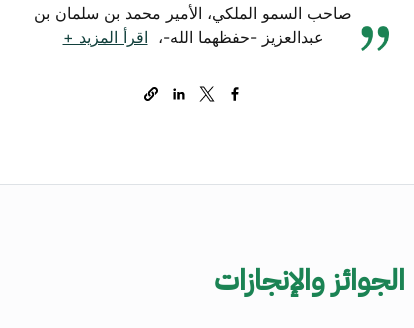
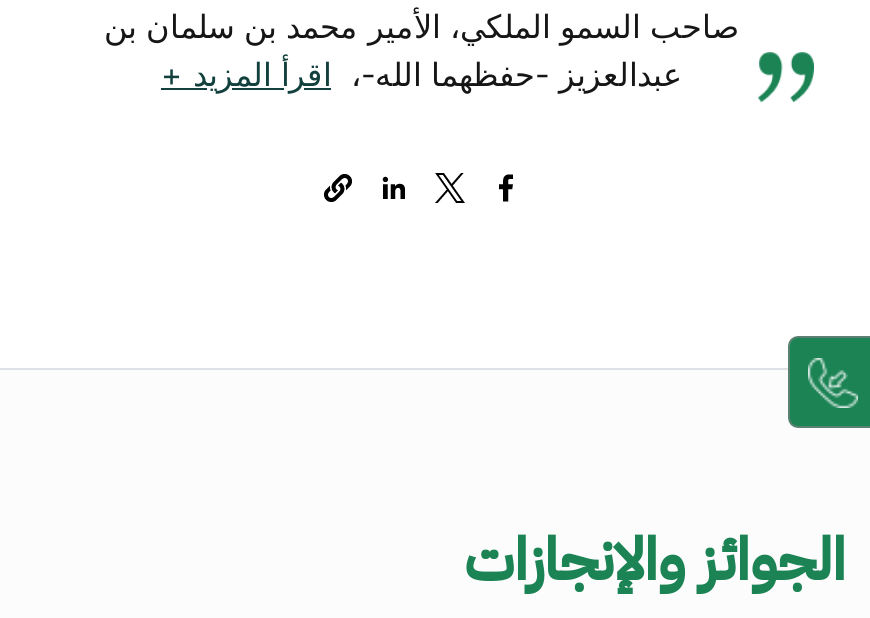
none -> [786,334,864,430] [image]

